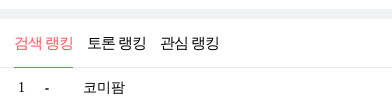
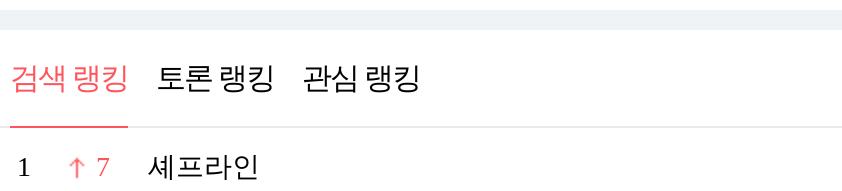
[83,80,125,95] 코미팜 -> [96,152,260,182] 7 | 셰프라인

